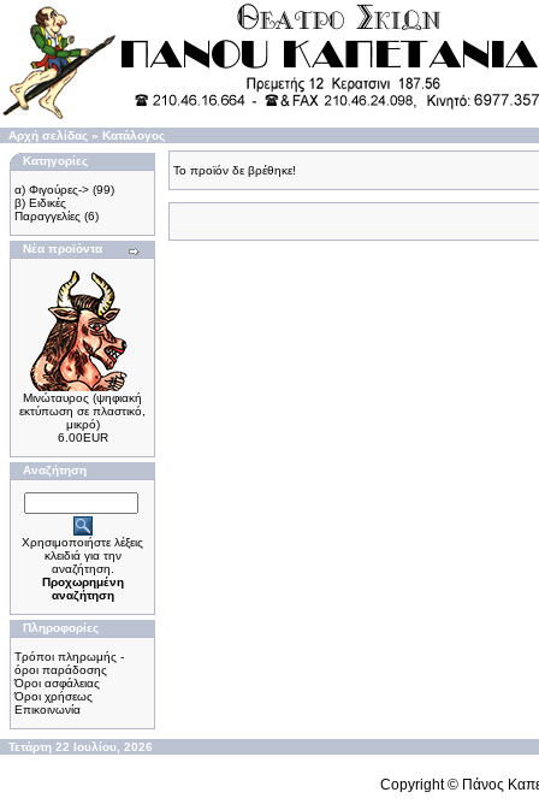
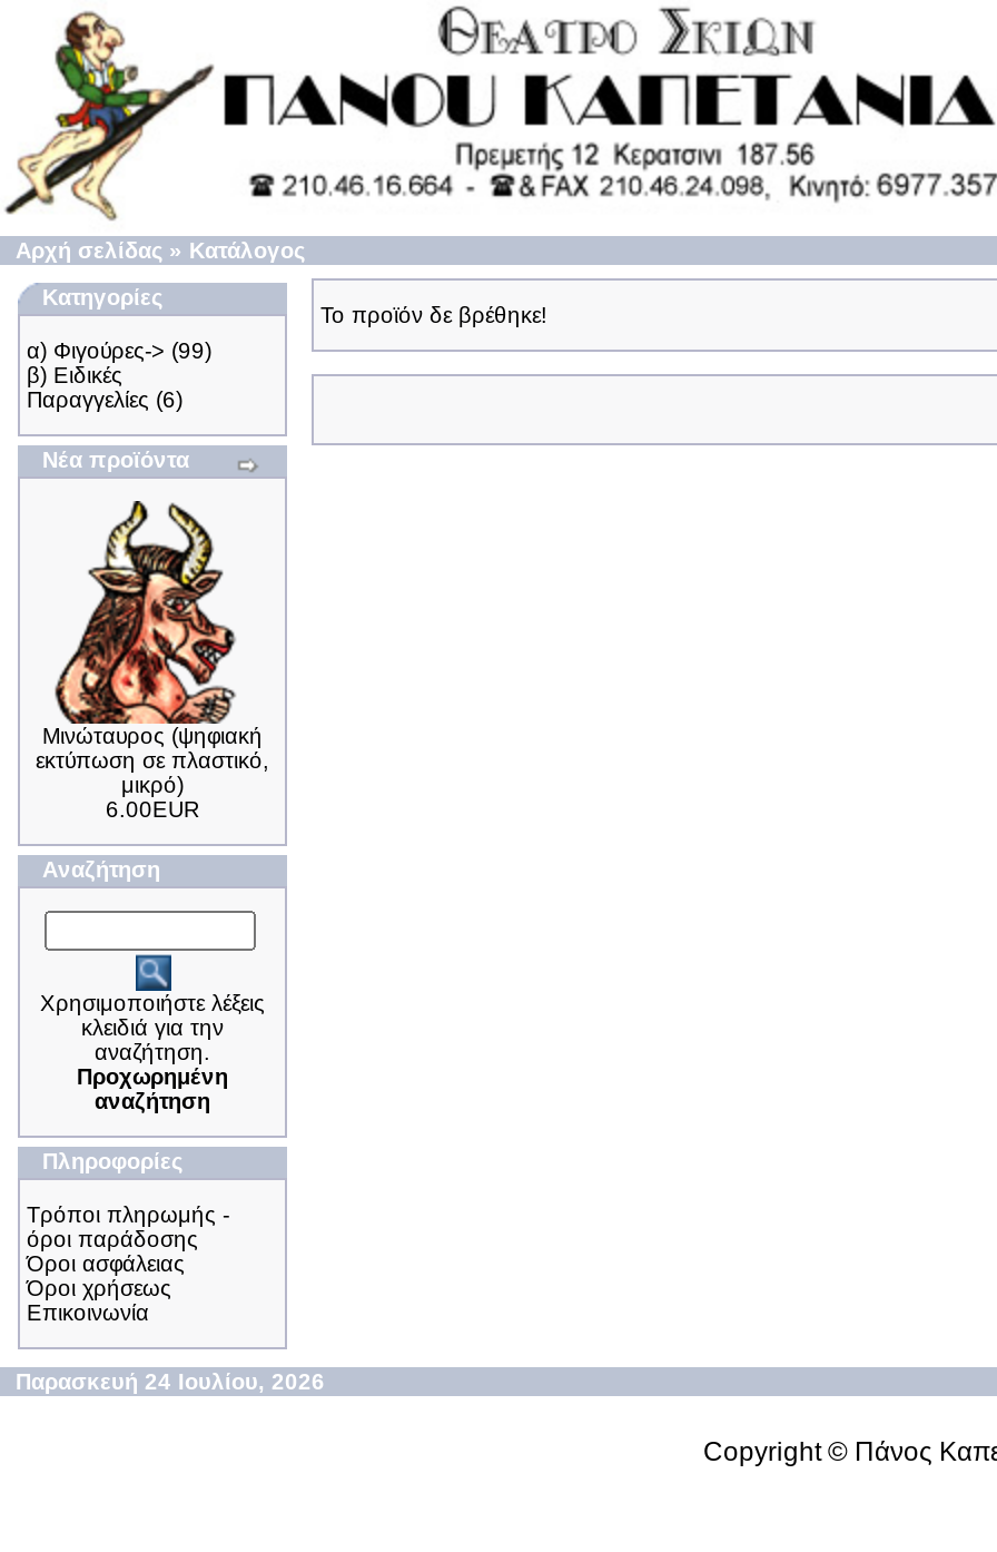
[1,740,160,753] Τετάρτη 22 Ιουλίου, 2026 -> [2,1369,338,1394] Παρασκευή 24 Ιουλίου, 2026

